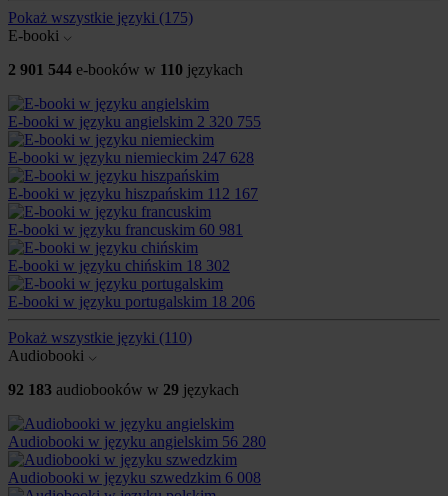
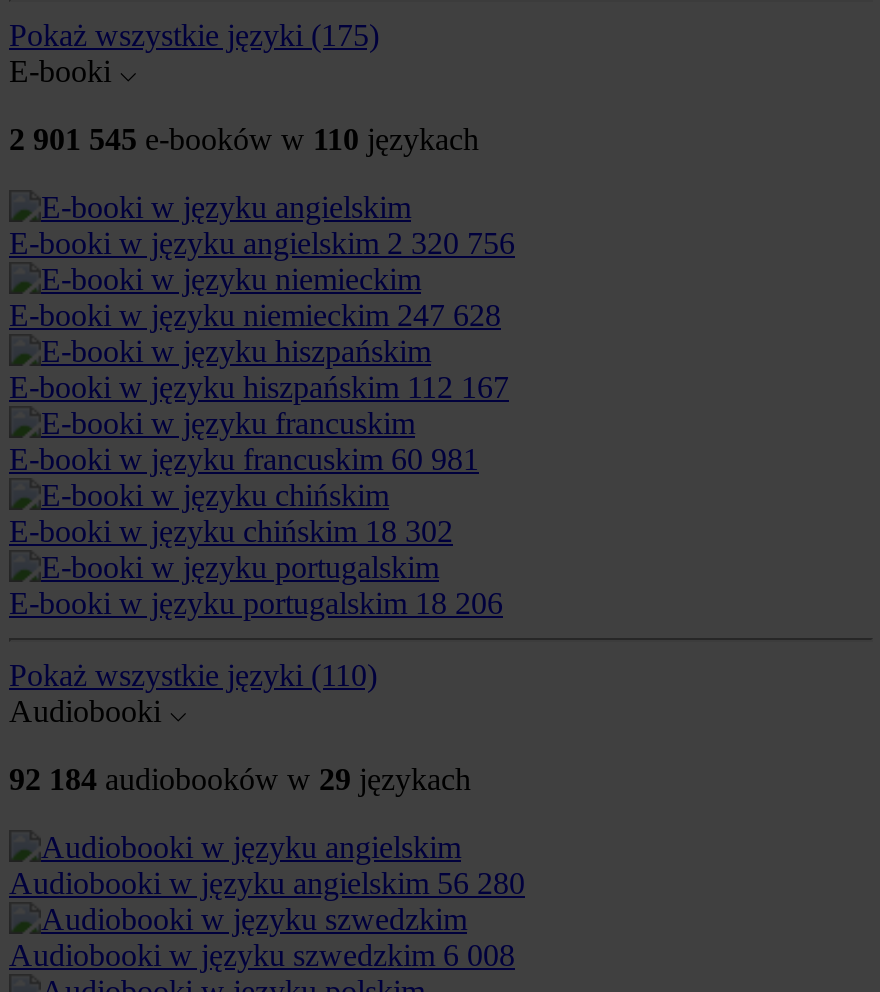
[8,61,243,78] 2 901 544 e-booków w 110 językach -> [9,123,479,157] 2 901 545 e-booków w 110 językach
[8,113,261,130] E-booki w języku angielskim 2 320 755 -> [9,227,515,261] E-booki w języku angielskim 2 320 756
[8,381,239,398] 92 183 audiobooków w 29 językach -> [9,763,471,797] 92 184 audiobooków w 29 językach

